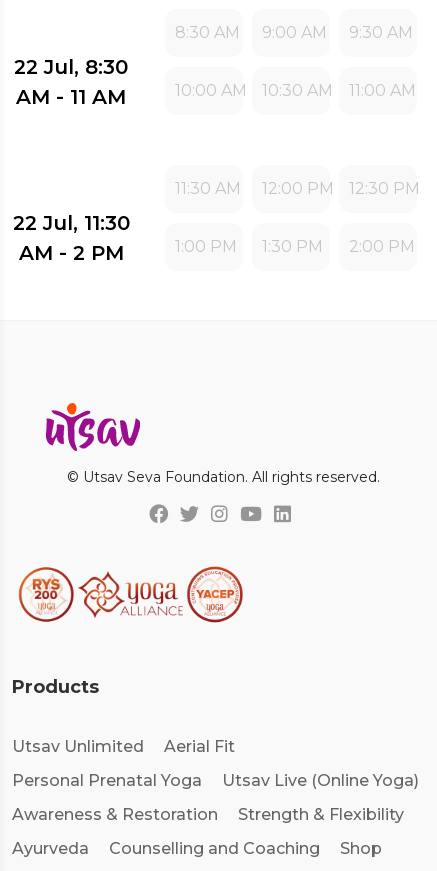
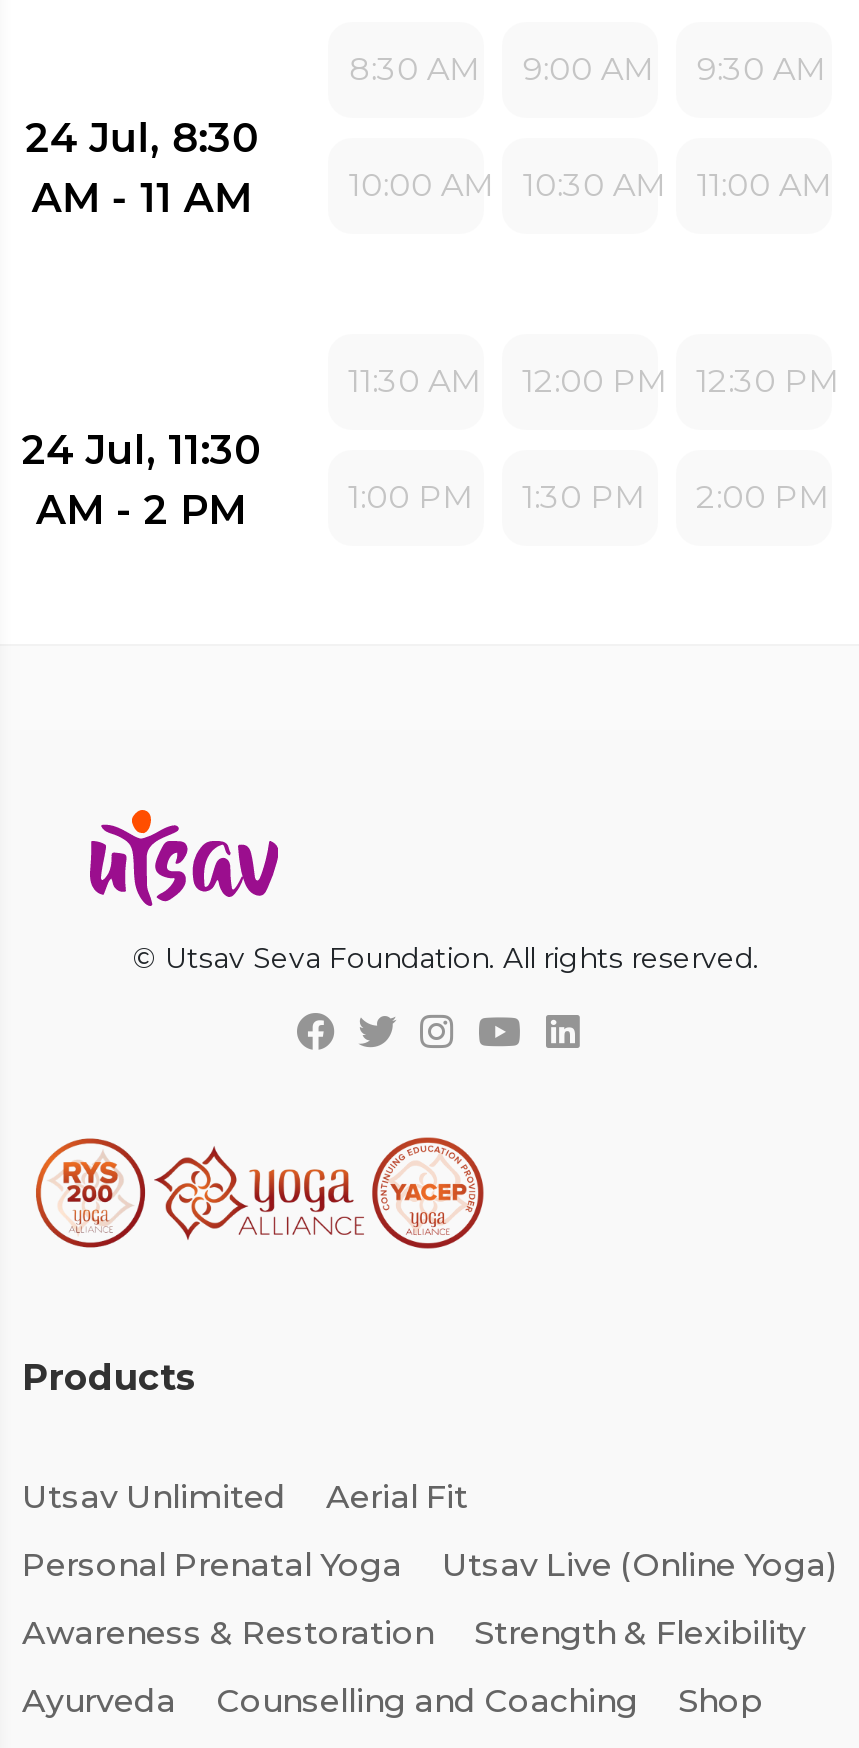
[14,55,128,79] 22 Jul, 8:30 -> [26,114,258,162] 24 Jul, 8:30
[12,211,129,235] 22 Jul, 11:30 -> [22,426,260,474] 24 Jul, 11:30

